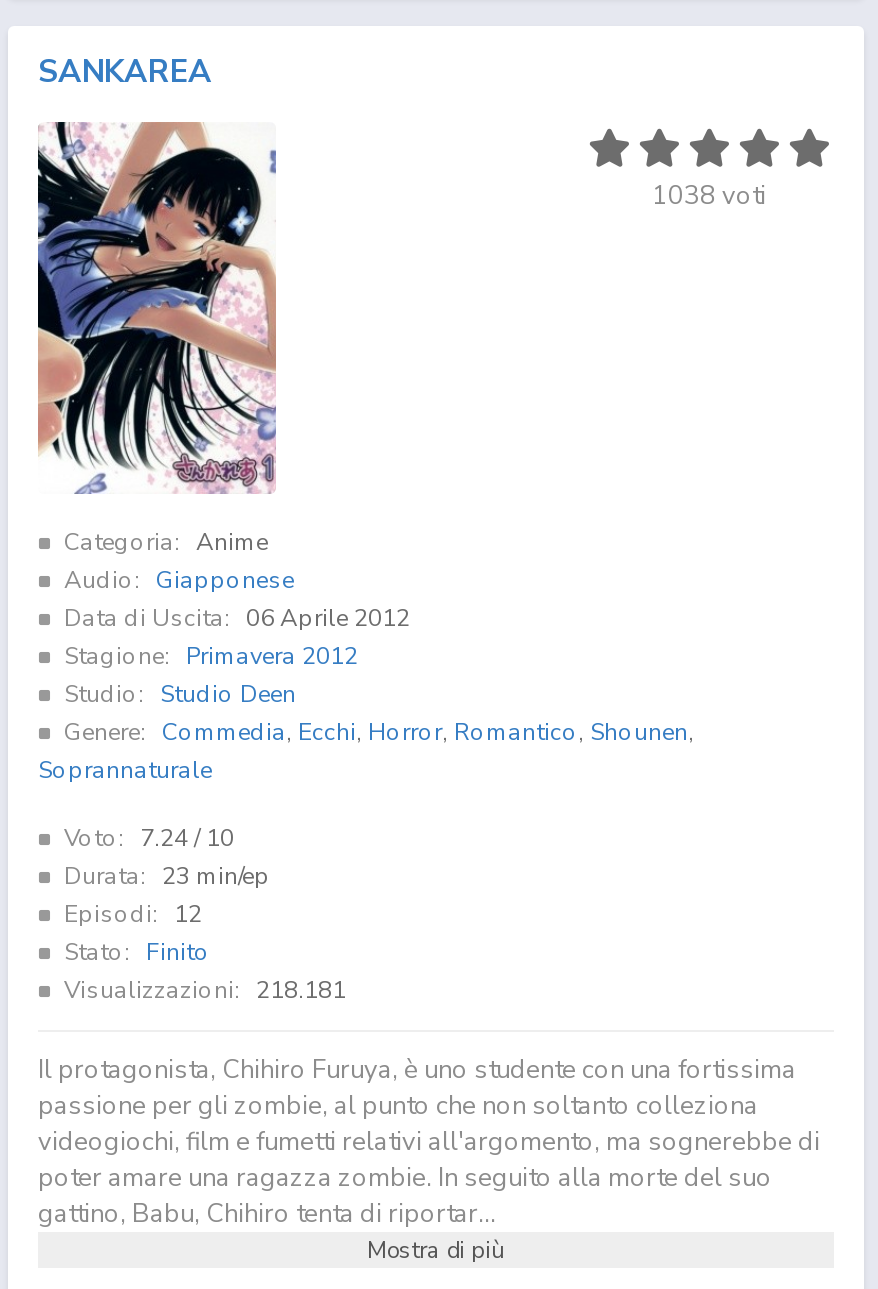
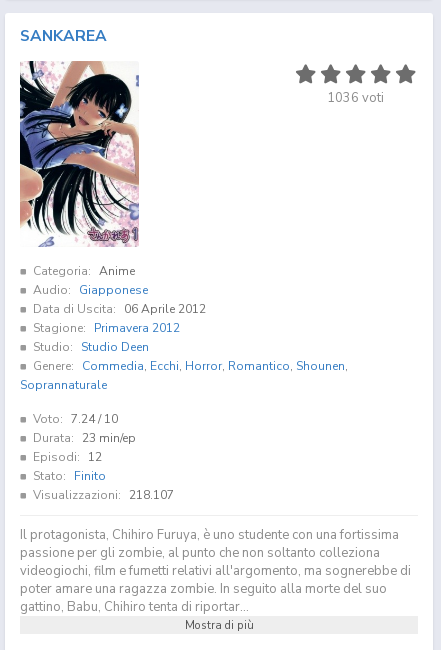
[652,178,766,214] 1038 voti -> [327,89,384,107] 1036 voti
[64,973,346,1005] Visualizzazioni: 218.181 -> [33,487,174,503] Visualizzazioni: 218.107

